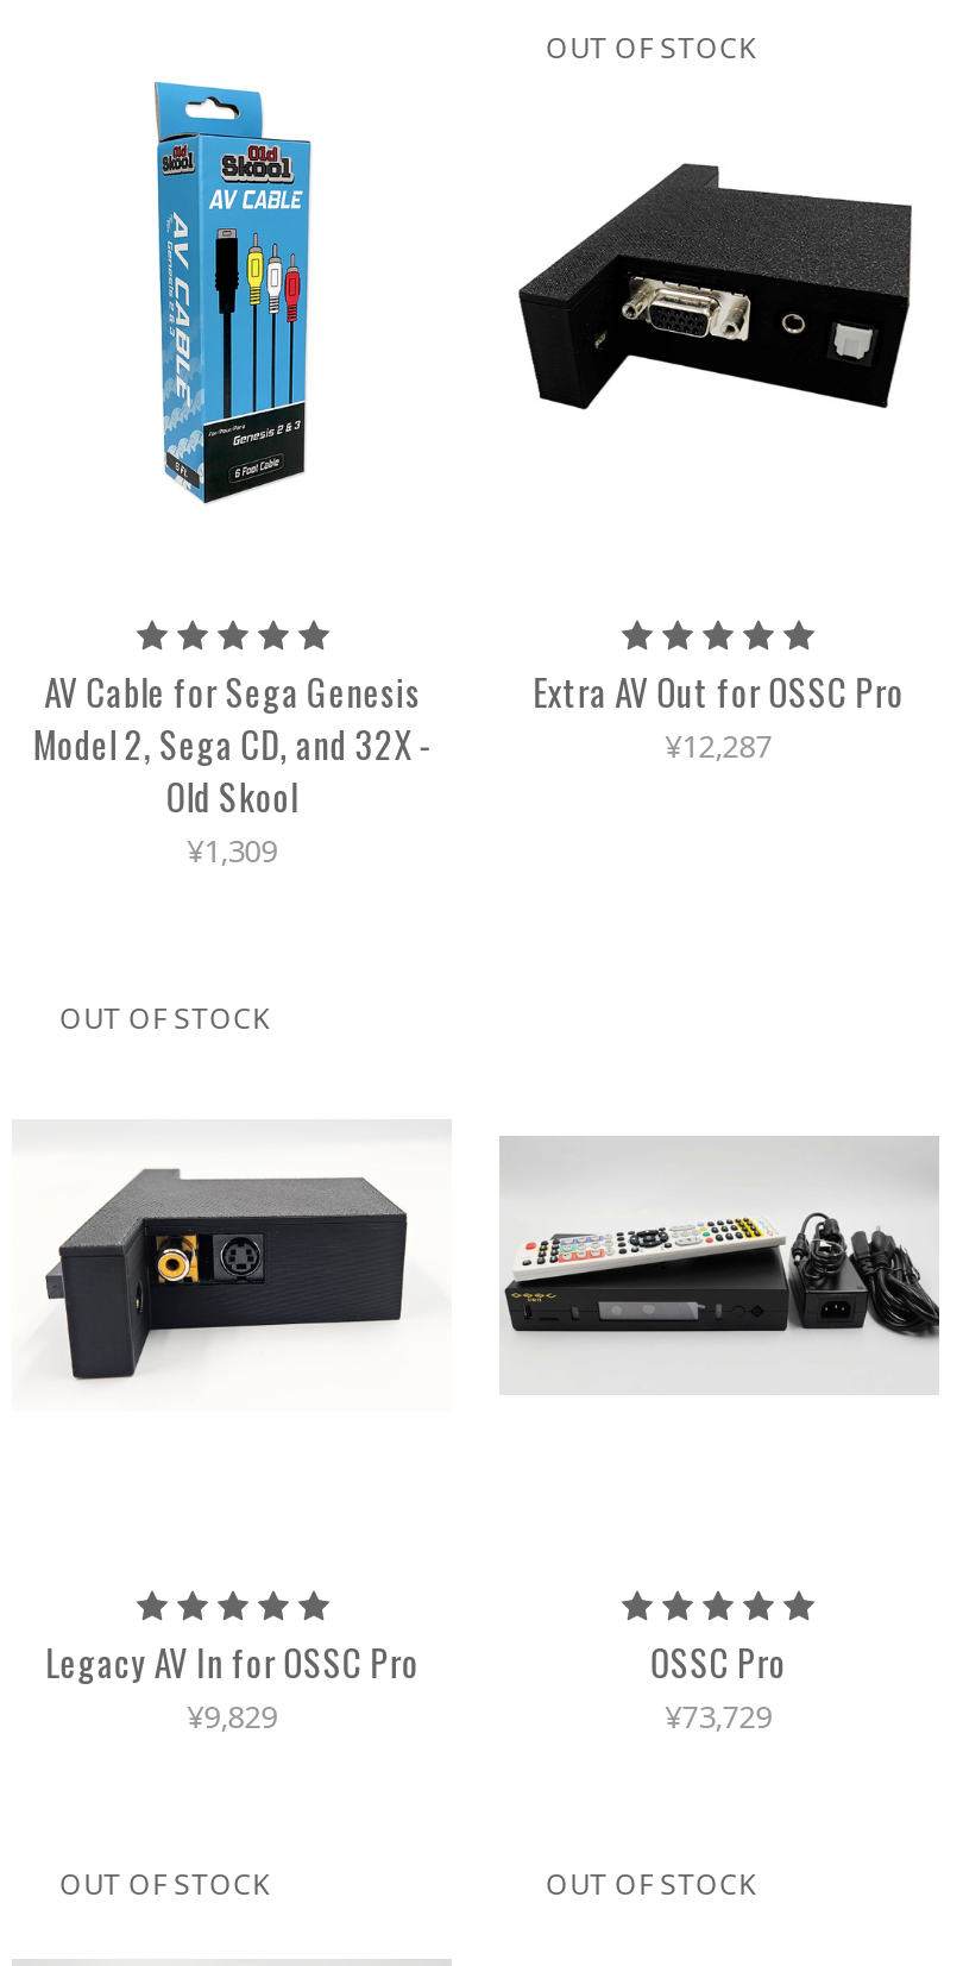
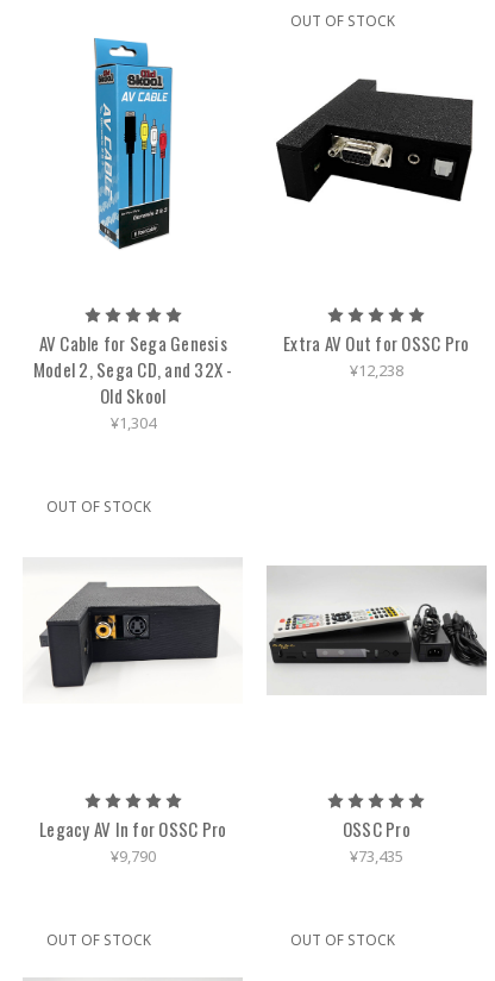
[665,726,772,768] ¥12,287 -> [350,360,403,382] ¥12,238
[187,830,278,873] ¥1,309 -> [110,413,156,434] ¥1,304
[187,1696,278,1739] ¥9,829 -> [110,846,156,867] ¥9,790
[665,1696,772,1739] ¥73,729 -> [350,846,403,867] ¥73,435

